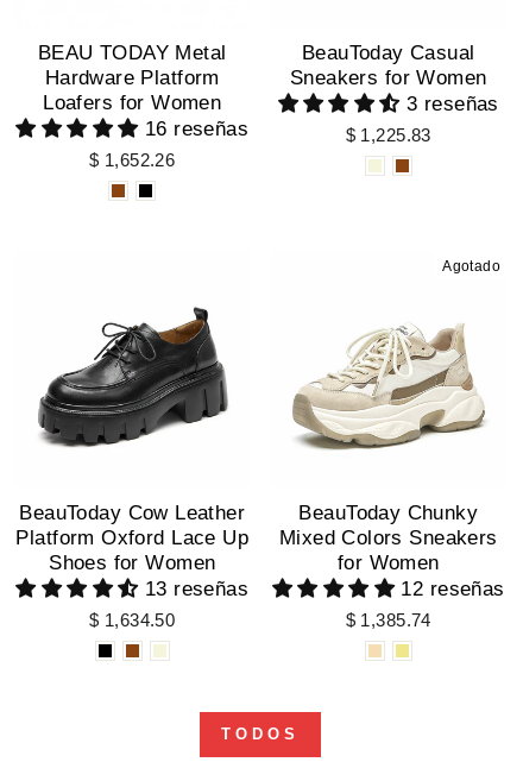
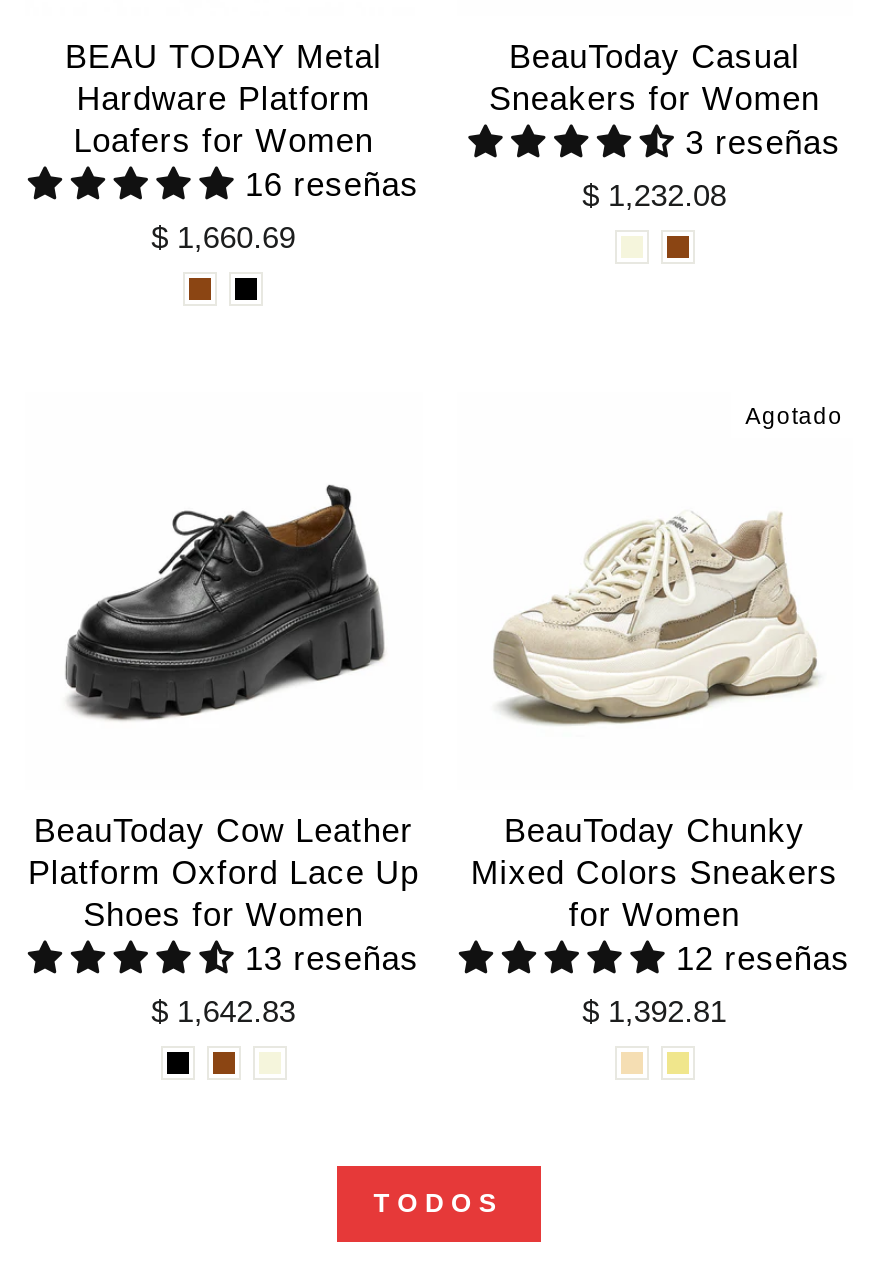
[346,125,431,145] $ 1,225.83 -> [582,178,727,212] $ 1,232.08
[89,150,175,170] $ 1,652.26 -> [151,220,296,254] $ 1,660.69
[89,609,175,629] $ 1,634.50 -> [151,993,296,1027] $ 1,642.83
[346,609,431,629] $ 1,385.74 -> [582,993,727,1027] $ 1,392.81

